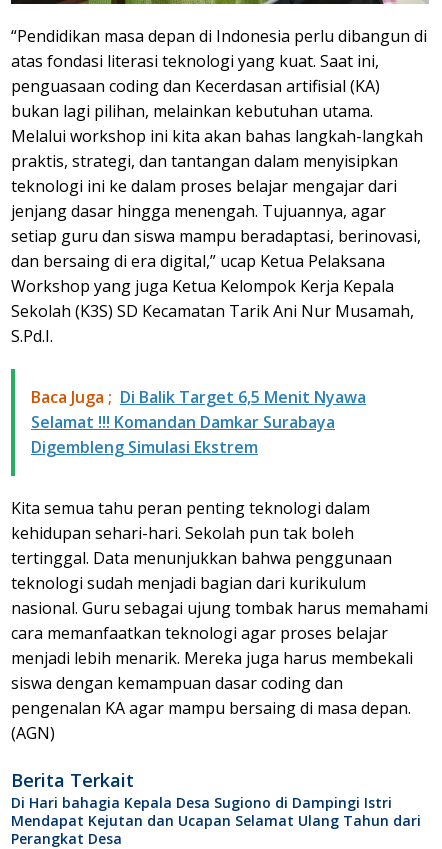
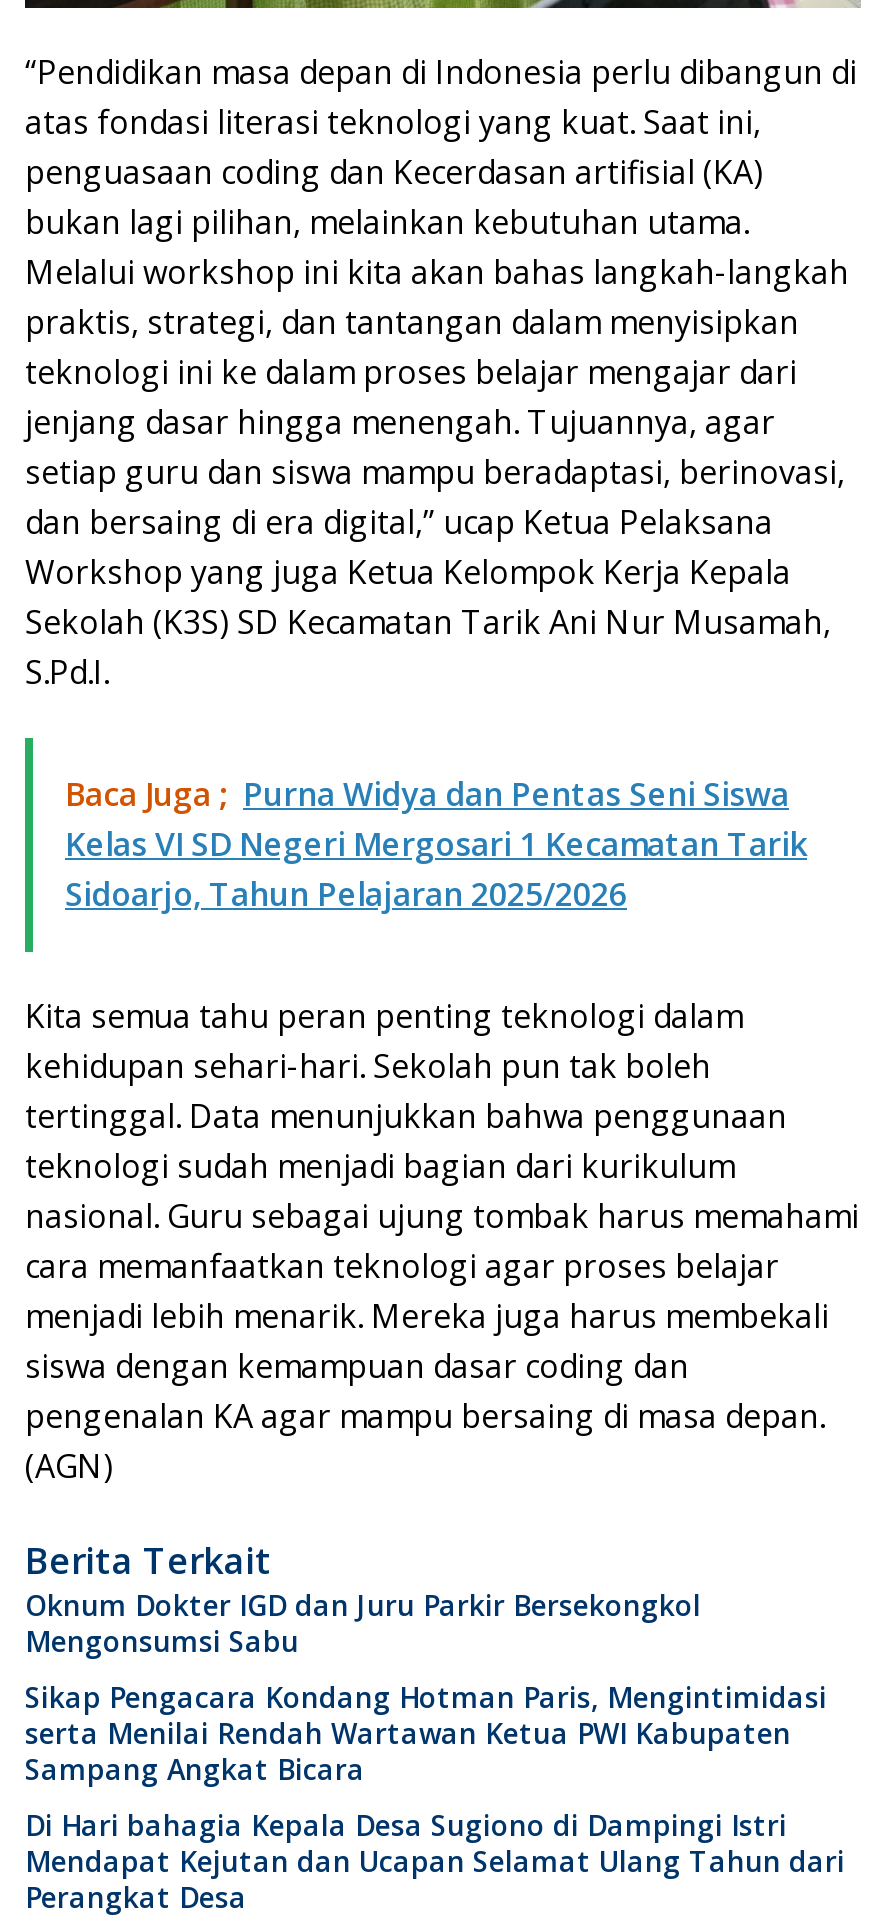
[31,386,366,458] Baca Juga ; Di Balik Target 6,5 Menit Nyawa | Selamat !!! Komandan Damkar Surabaya | Digembleng Simulasi Ekstrem -> [65,771,807,915] Baca Juga ; Purna Widya dan Pentas Seni Siswa | Kelas VI SD Negeri Mergosari 1 Kecamatan Tarik | Sidoarjo, Tahun Pelajaran 2025/2026
none -> [25,1585,827,1787] Oknum Dokter IGD dan Juru Parkir Bersekongkol | Mengonsumsi Sabu | Sikap Pengacara Kondang Hotman Paris, Mengintimidasi | serta Menilai Rendah Wartawan Ketua PWI Kabupaten | Sampang Angkat Bicara

